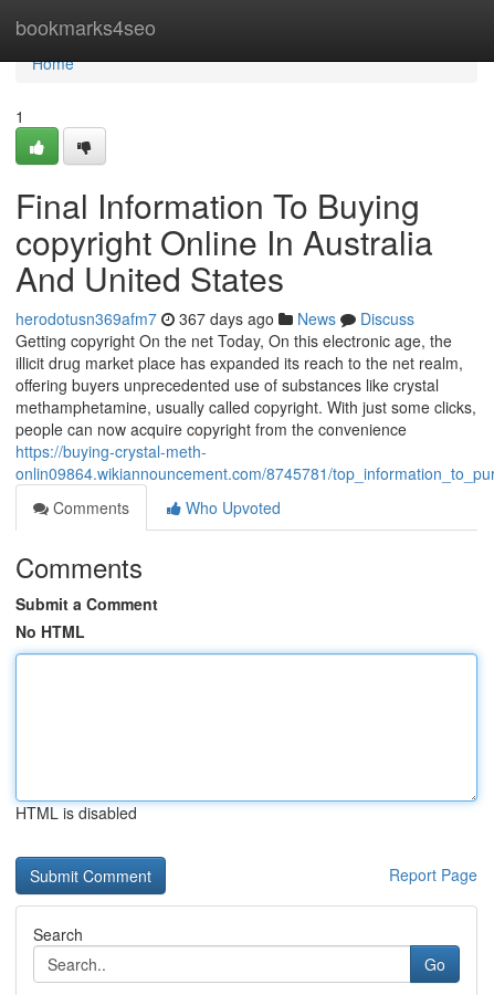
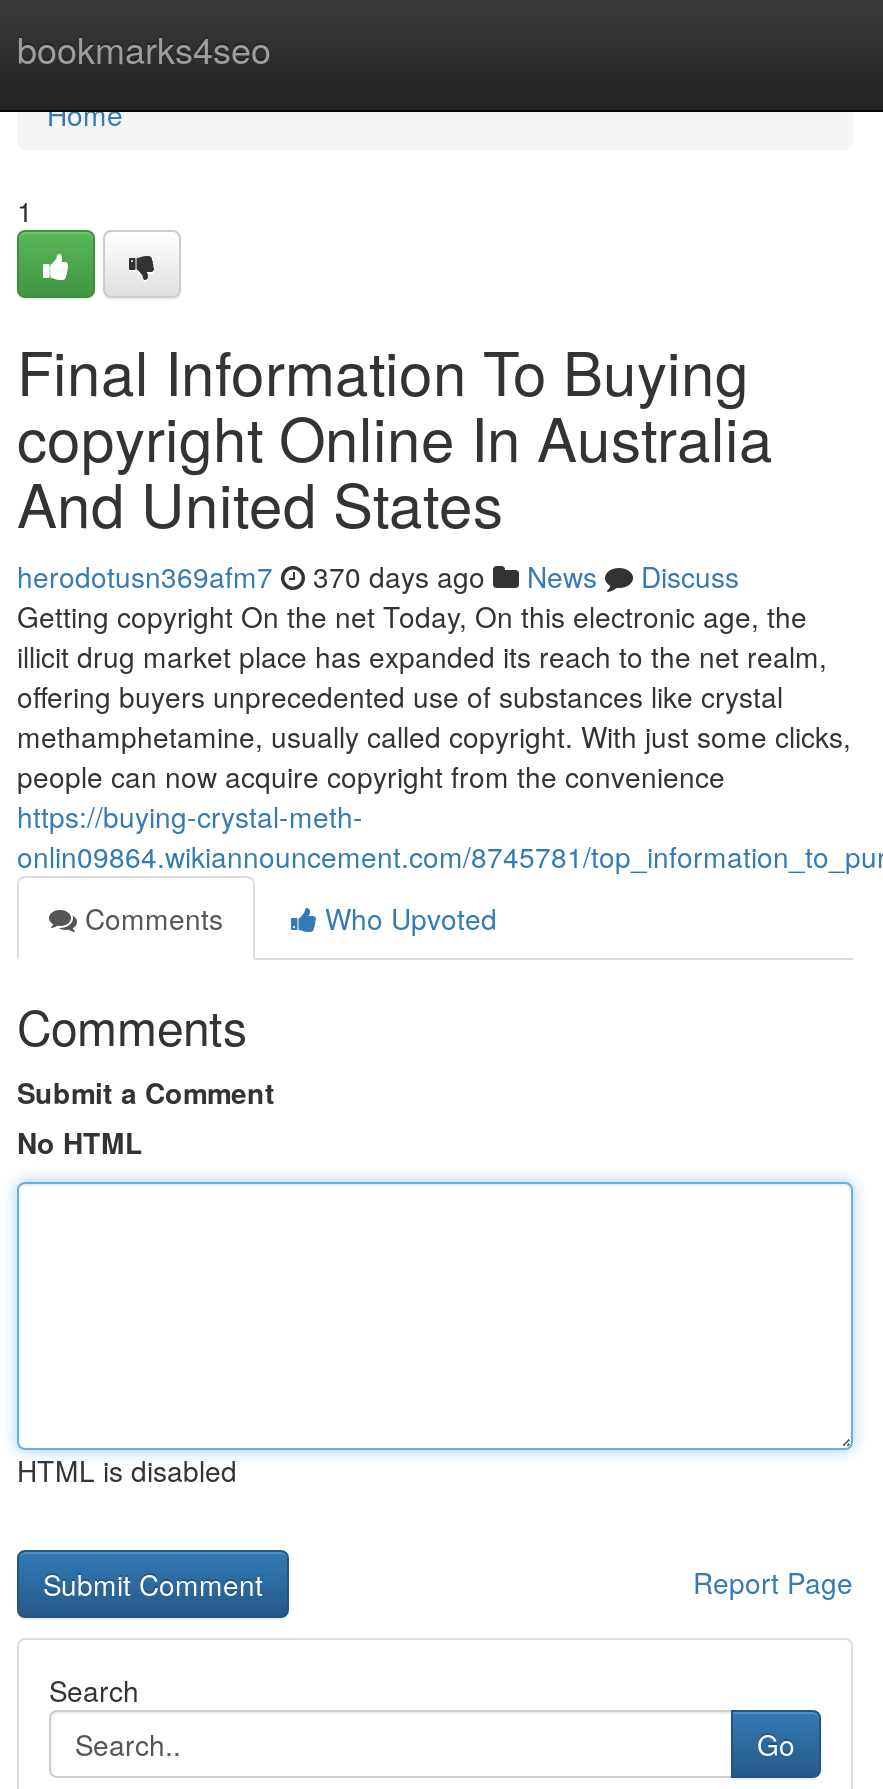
[15,307,414,329] herodotusn369afm7 367 days ago News Discuss -> [17,556,739,596] herodotusn369afm7 370 days ago News Discuss

